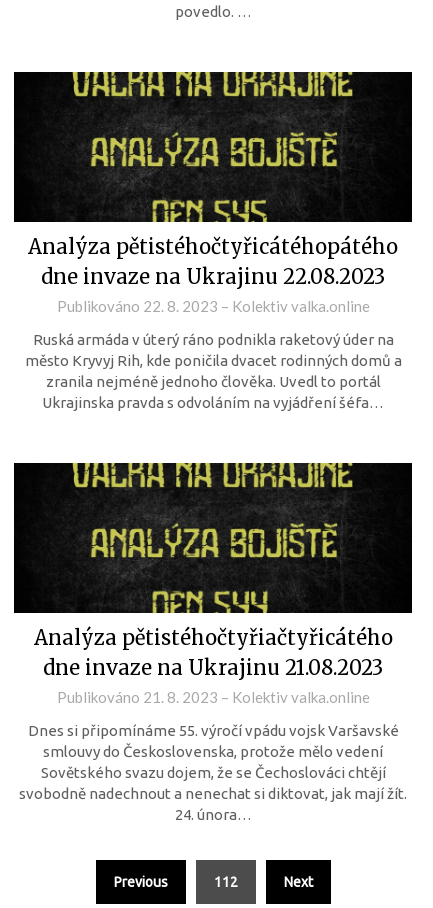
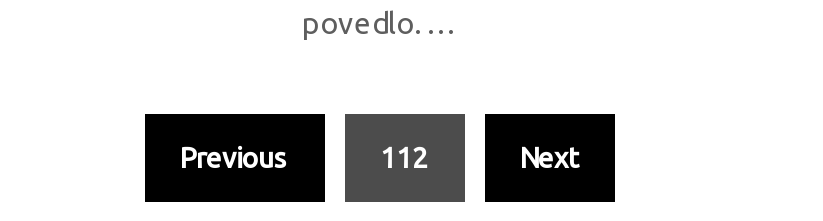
[13,71,413,411] [image] | Analýza pětistéhočtyřicátéhopátého | dne invaze na Ukrajinu 22.08.2023 | Publikováno 22. 8. 2023 – Kolektiv valka.online | Ruská armáda v úterý ráno podnikla raketový úder na | město Kryvyj Rih, kde poničila dvacet rodinných domů a | zranila nejméně jednoho člověka. Uvedl to portál | Ukrajinska pravda s odvoláním na vyjádření šéfa… -> none
[13,462,413,823] [image] | Analýza pětistéhočtyřiačtyřicátého | dne invaze na Ukrajinu 21.08.2023 | Publikováno 21. 8. 2023 – Kolektiv valka.online | Dnes si připomínáme 55. výročí vpádu vojsk Varšavské | smlouvy do Československa, protože mělo vedení | Sovětského svazu dojem, že se Čechoslováci chtějí | svobodně nadechnout a nenechat si diktovat, jak mají žít. | 24. února… -> none

